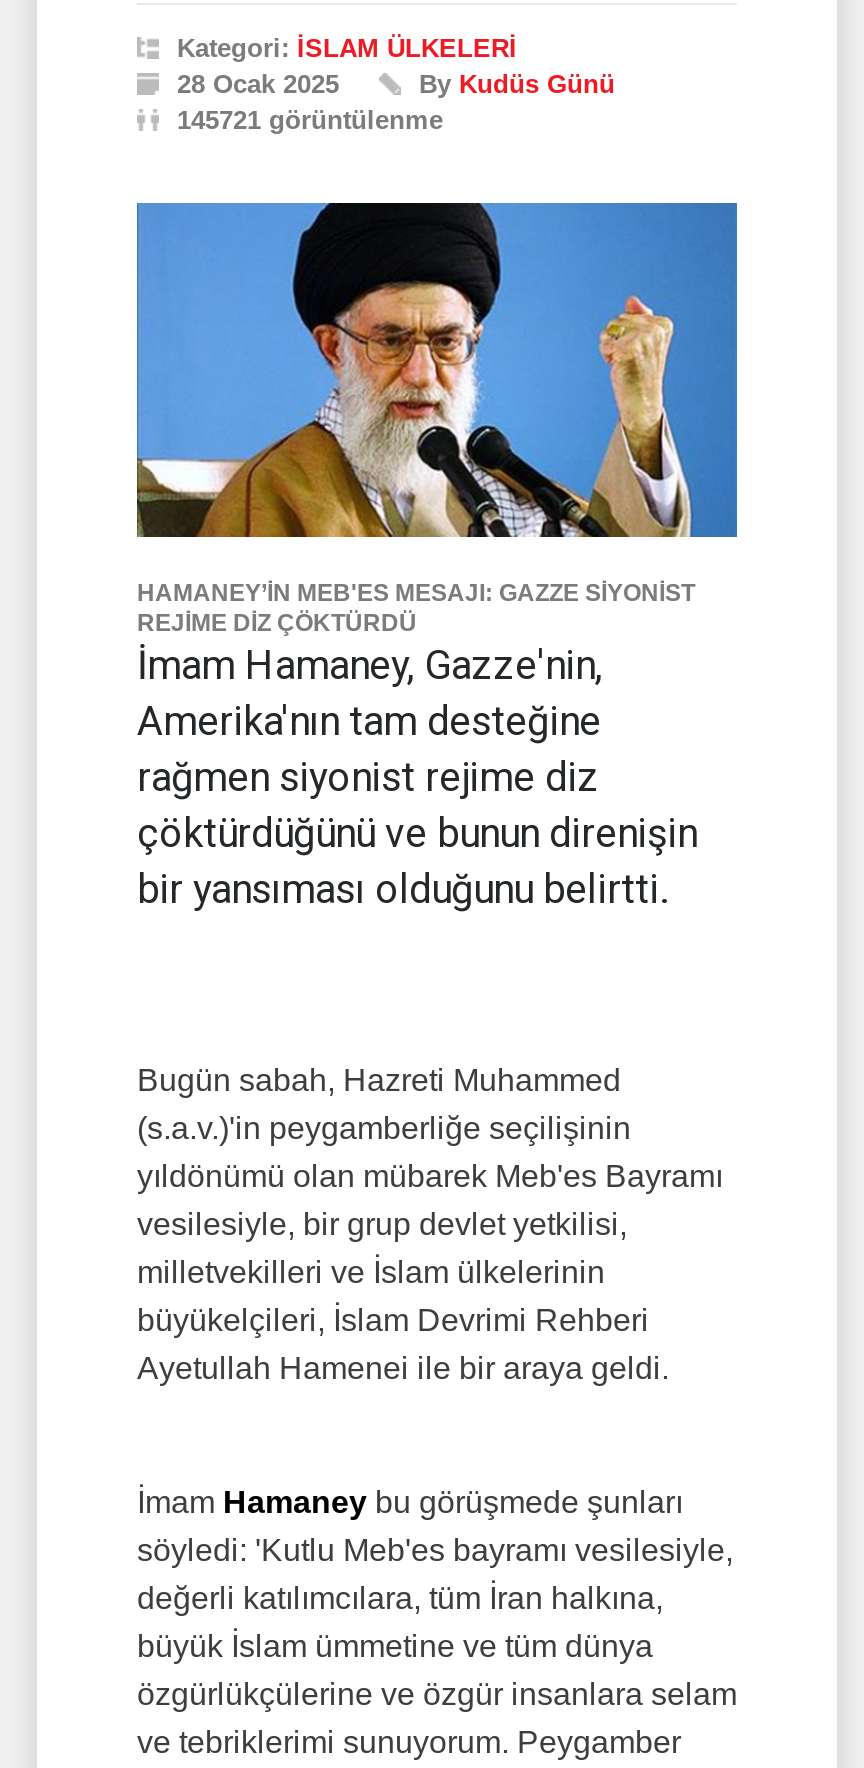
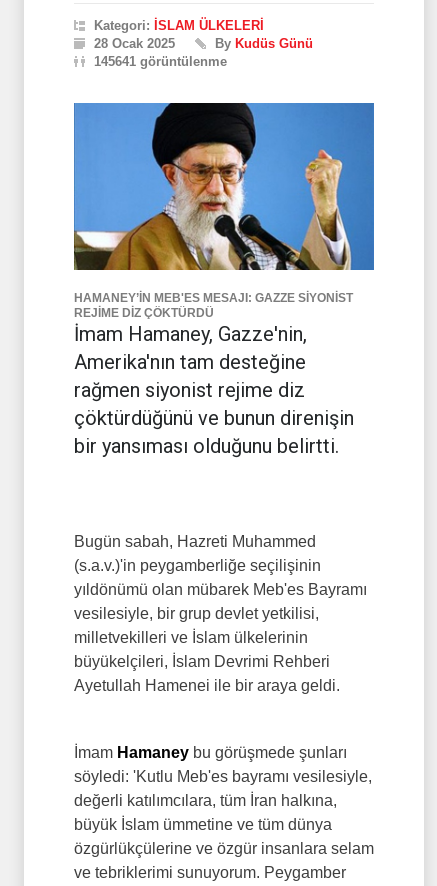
[177,105,443,135] 145721 görüntülenme -> [94,54,227,69] 145641 görüntülenme

